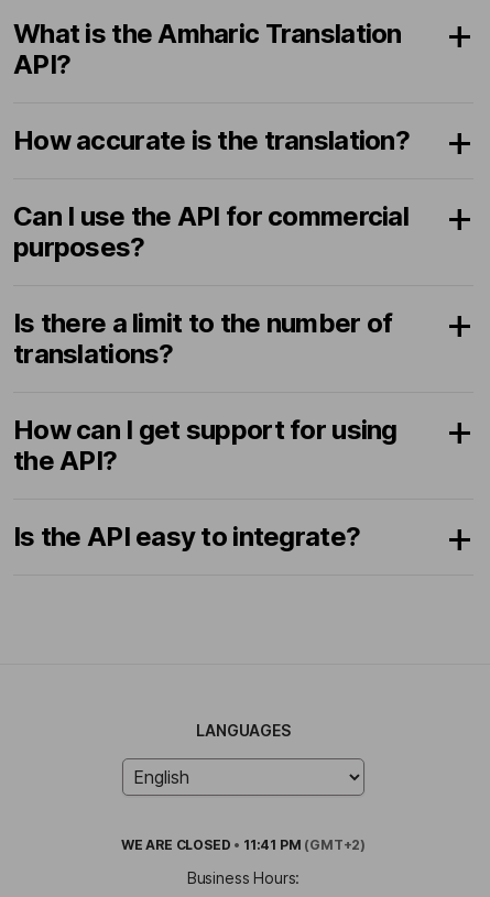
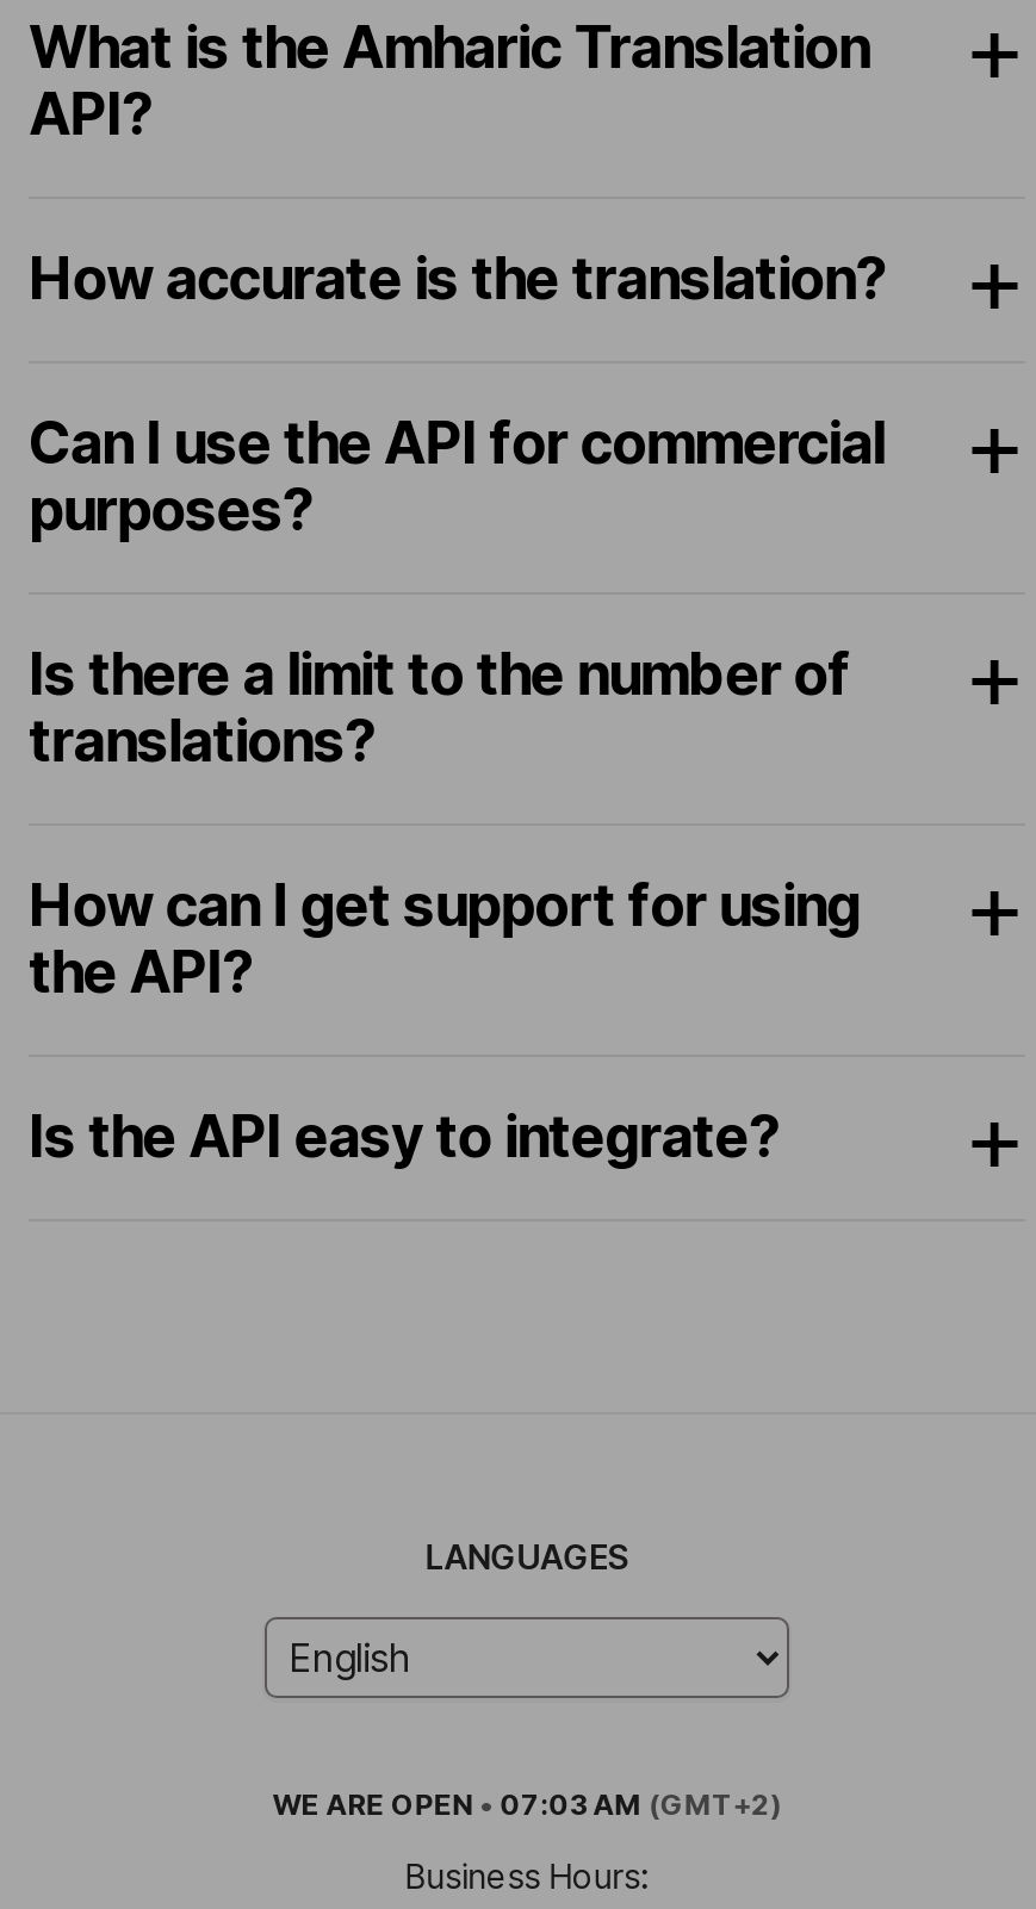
[121,836,366,853] WE ARE CLOSED • 11:41 PM (GMT+2) -> [272,1785,782,1821] WE ARE OPEN • 07:03 AM (GMT+2)

